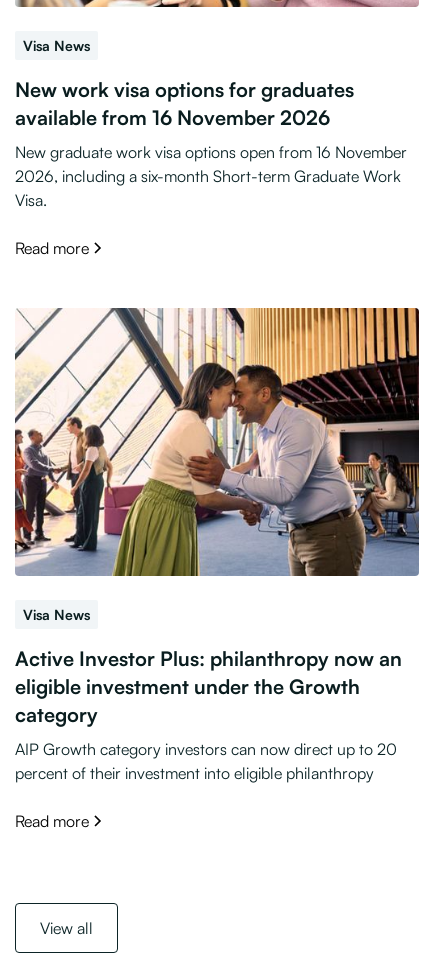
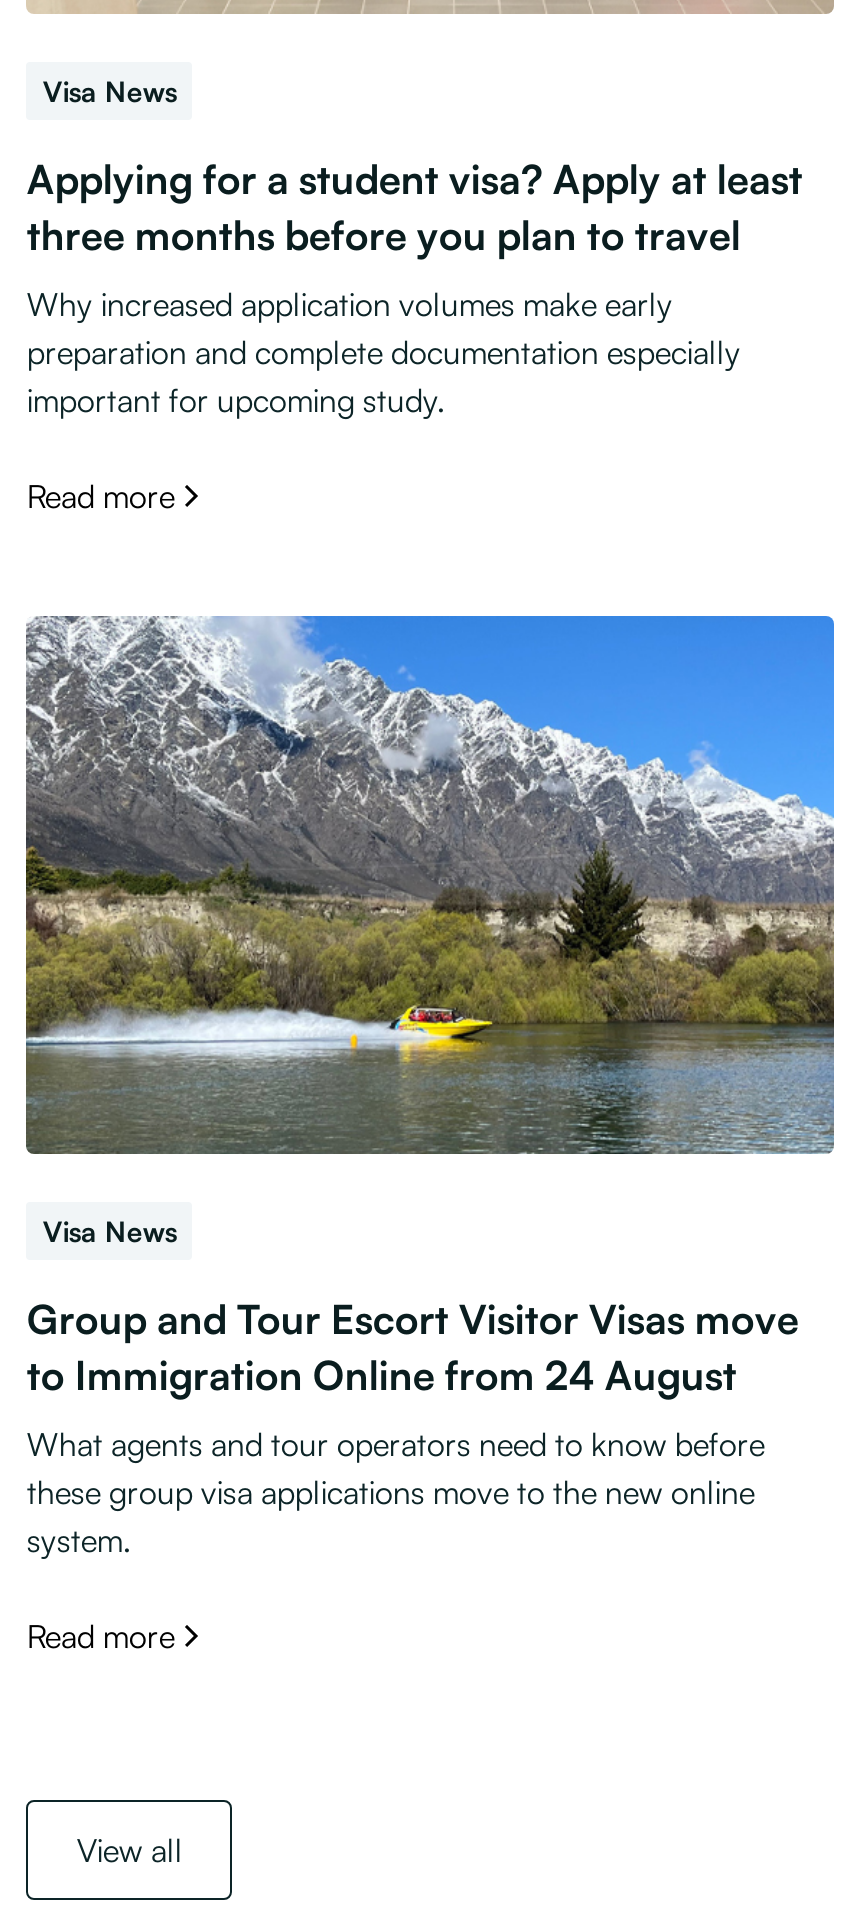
[15,77,354,130] New work visa options for graduates | available from 16 November 2026 -> [27,154,803,260] Applying for a student visa? Apply at least | three months before you plan to travel
[15,142,407,210] New graduate work visa options open from 16 November | 2026, including a six-month Short-term Graduate Work | Visa. -> [27,284,741,420] Why increased application volumes make early | preparation and complete documentation especially | important for upcoming study.
[14,307,420,577] [image] -> [24,614,836,1156] [image]
[15,646,402,727] Active Investor Plus: philanthropy now an | eligible investment under the Growth | category -> [27,1293,799,1399] Group and Tour Escort Visitor Visas move | to Immigration Online from 24 August
[15,739,397,783] AIP Growth category investors can now direct up to 20 | percent of their investment into eligible philanthropy -> [27,1423,765,1559] What agents and tour operators need to know before | these group visa applications move to the new online | system.

